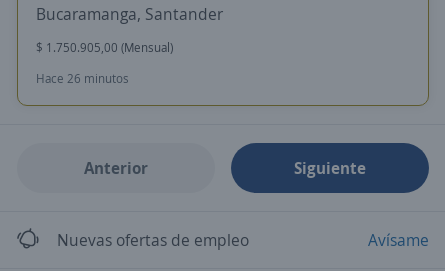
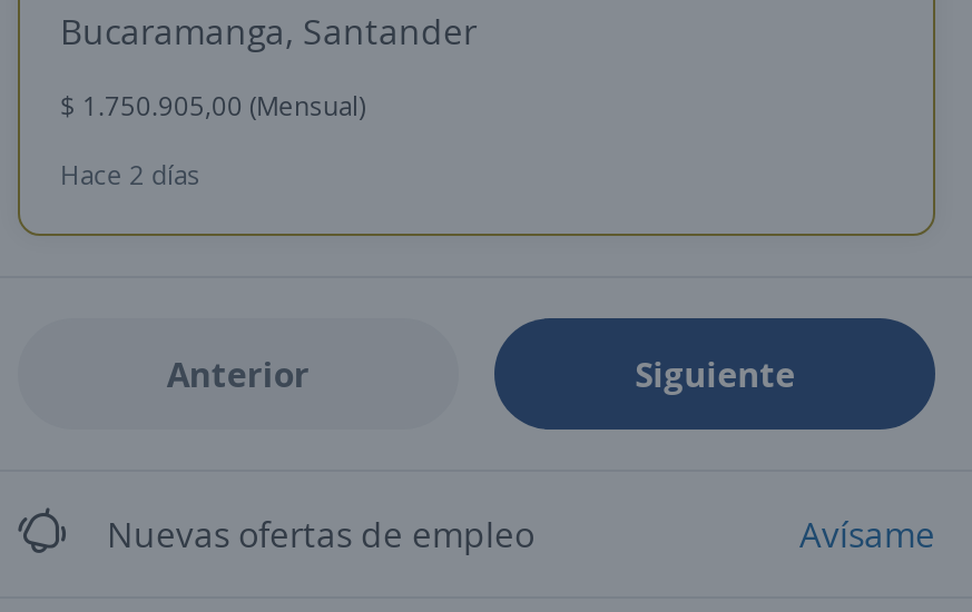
[36,70,129,87] Hace 26 minutos -> [60,156,200,194] Hace 2 días

